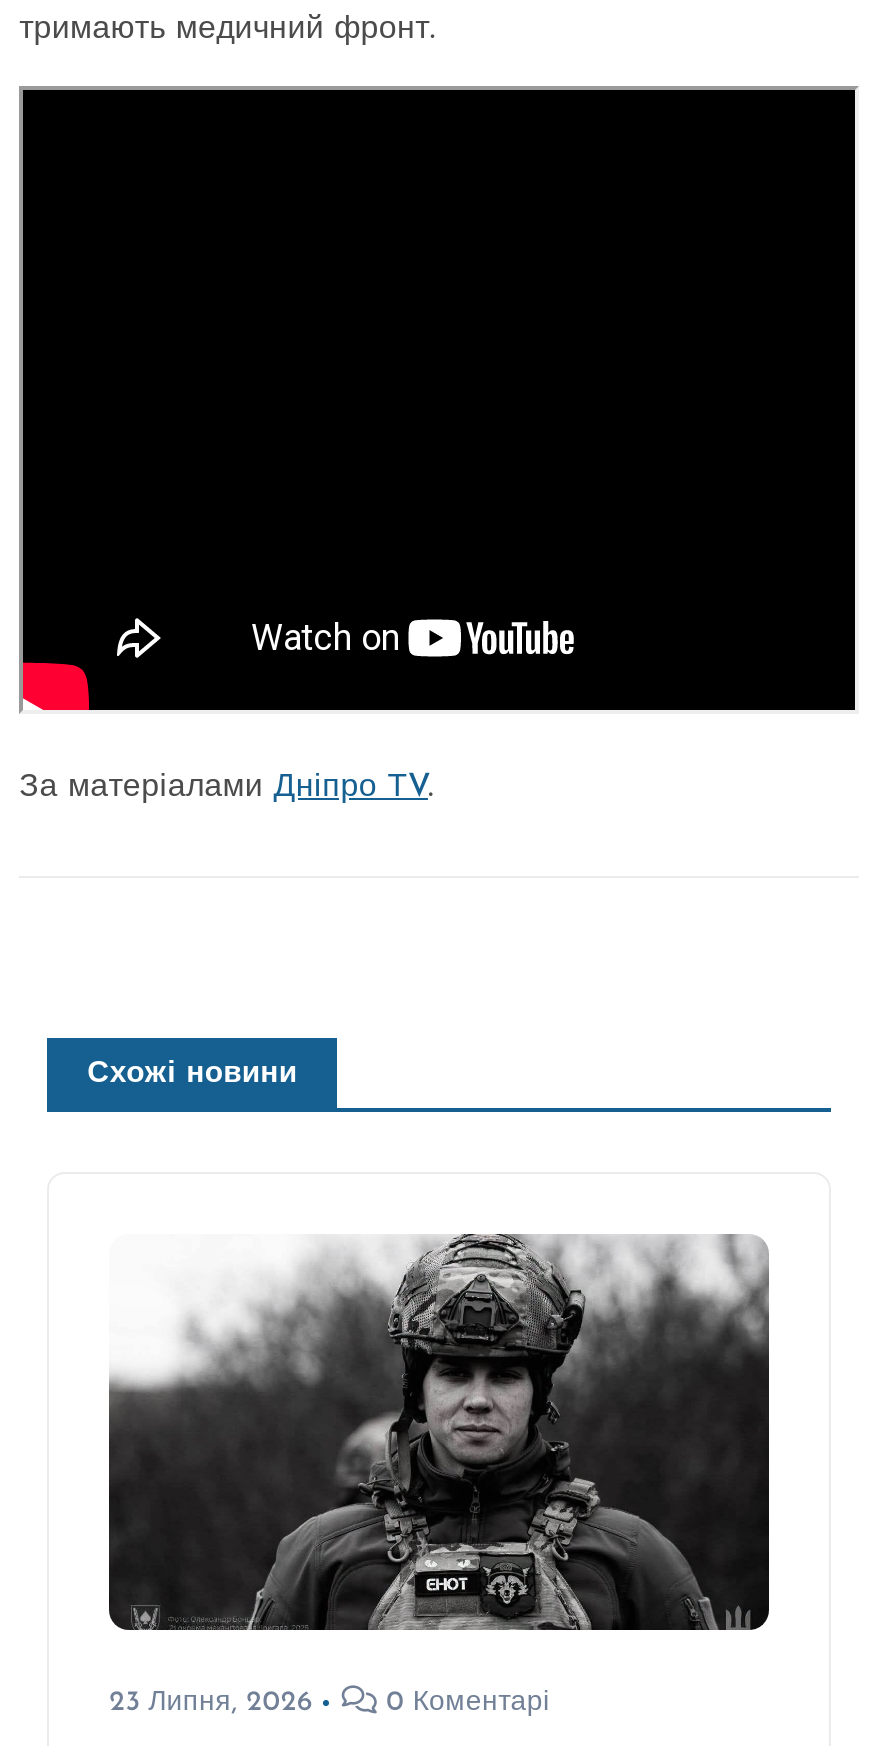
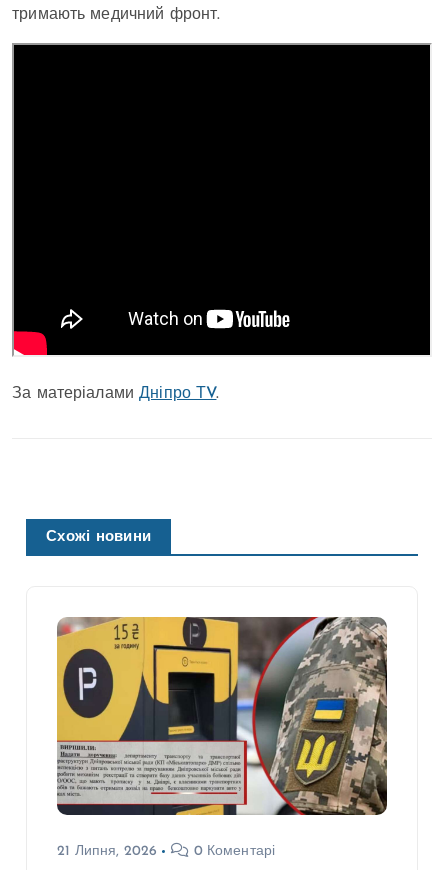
[107,1234,771,1719] [image] | 23 Липня, 2026 -> [56,616,388,859] [image] | 21 Липня, 2026

